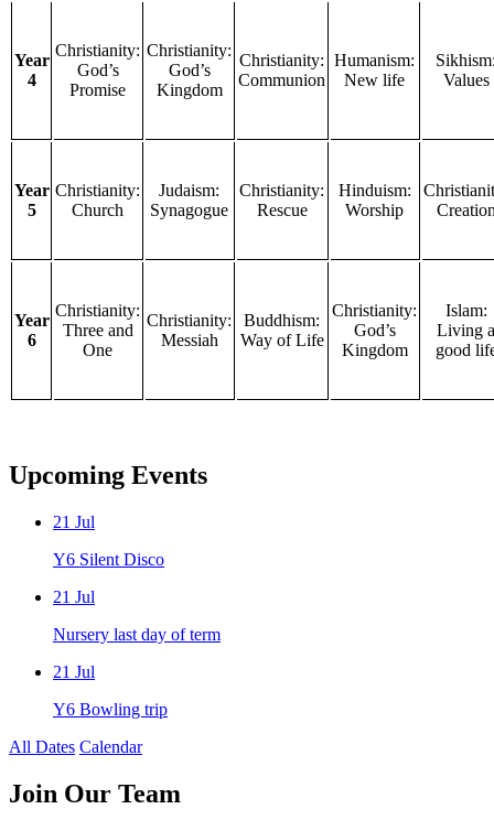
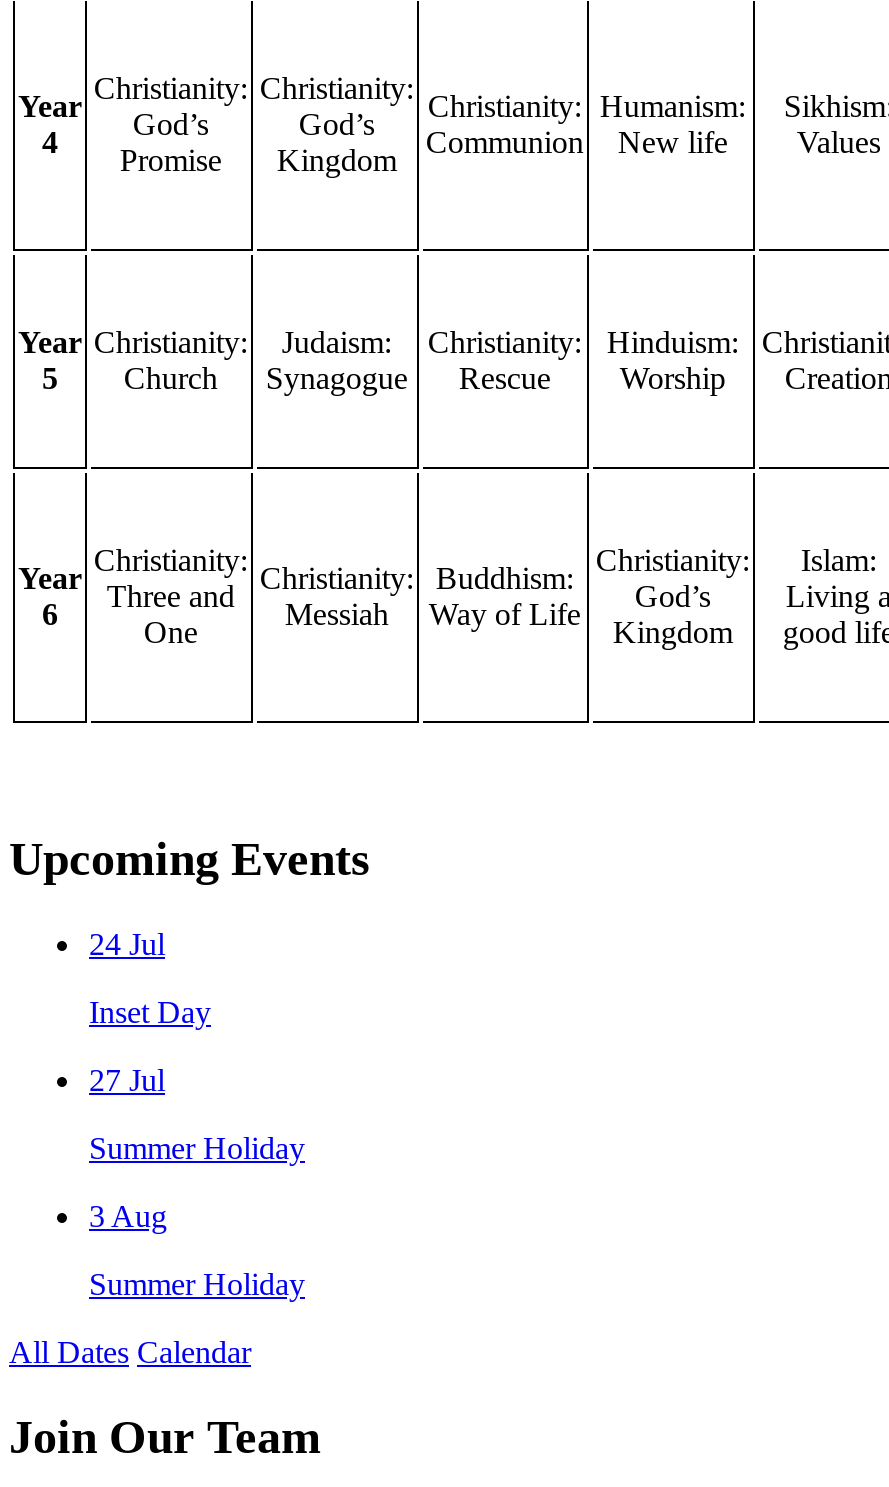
[53,513,95,532] 21 Jul -> [89,928,165,962] 24 Jul
[53,550,164,569] Y6 Silent Disco -> [89,996,211,1030] Inset Day
[53,588,95,607] 21 Jul -> [89,1064,165,1098] 27 Jul
[53,625,221,644] Nursery last day of term -> [89,1132,305,1166] Summer Holiday
[53,663,95,681] 21 Jul -> [89,1200,167,1234] 3 Aug
[53,700,168,719] Y6 Bowling trip -> [89,1268,305,1302] Summer Holiday

